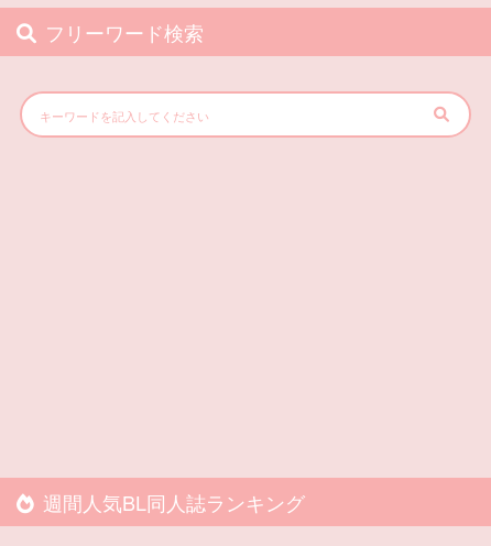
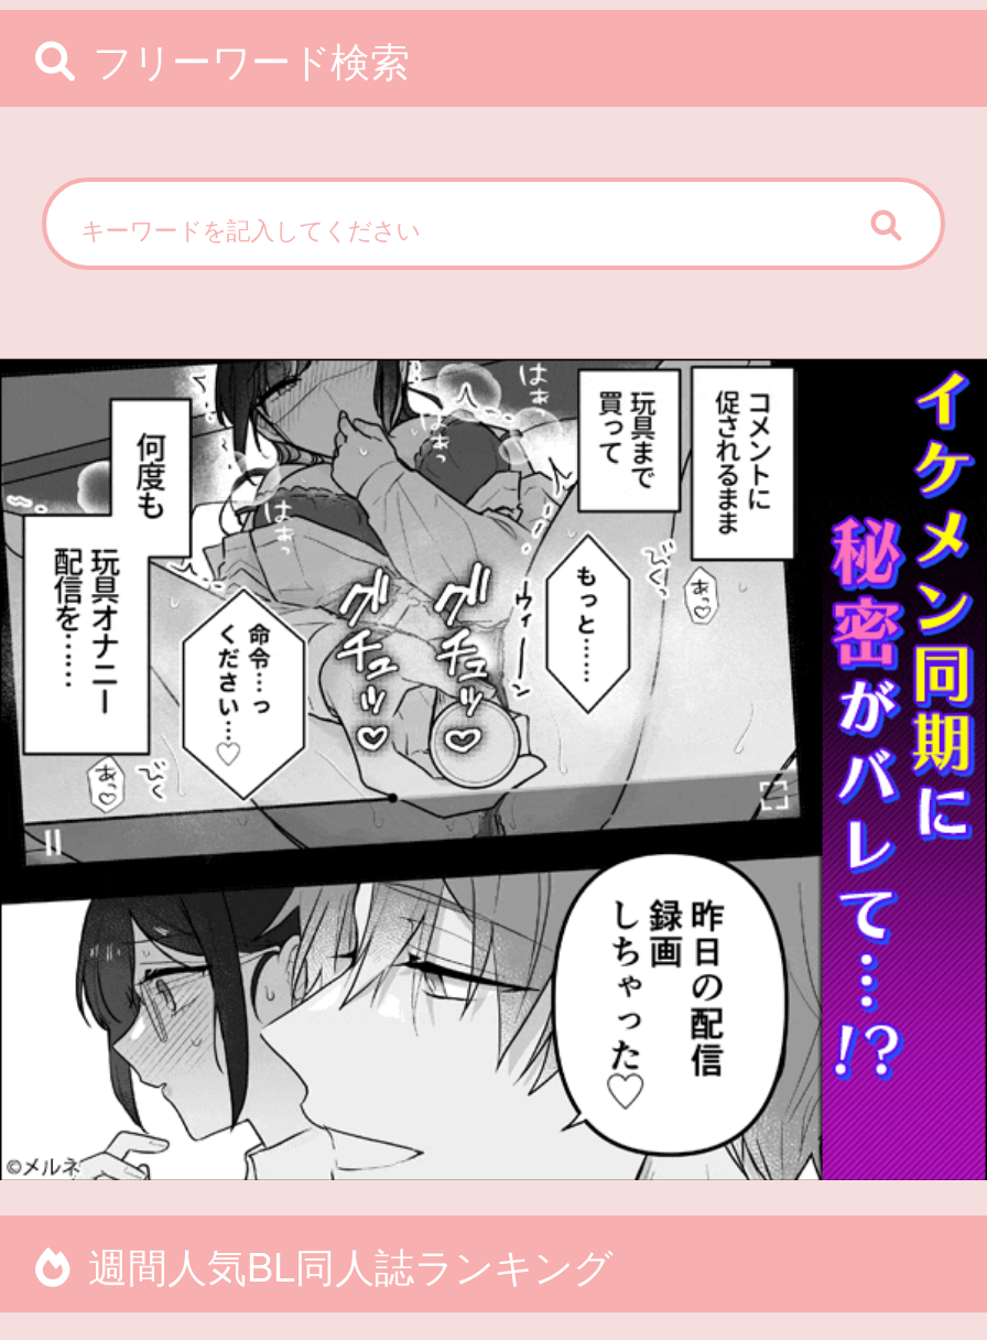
none -> [7,356,980,1185] [image]

